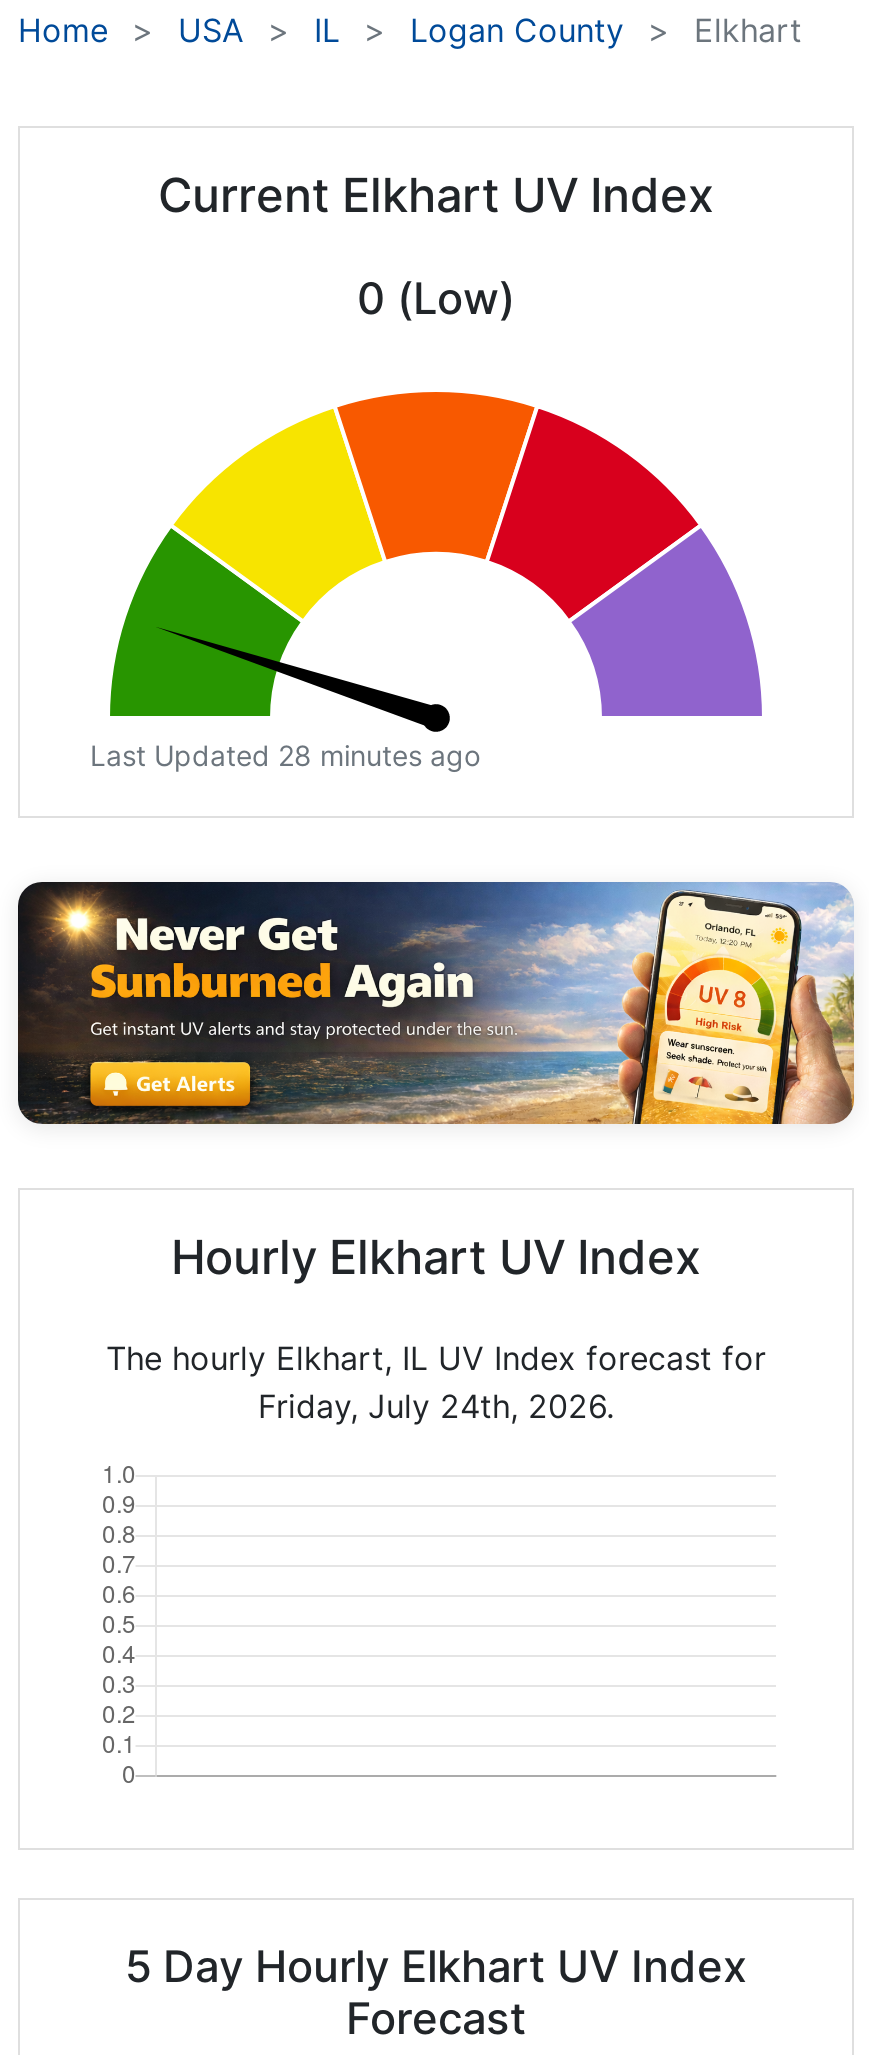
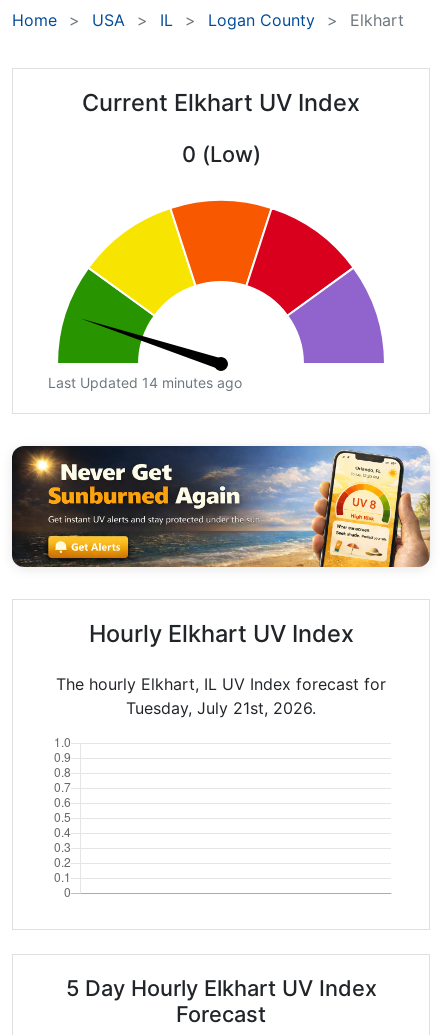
[90,738,480,772] Last Updated 28 minutes ago -> [48,374,242,391] Last Updated 14 minutes ago
[258,1386,614,1426] Friday, July 24th, 2026. -> [126,698,316,718] Tuesday, July 21st, 2026.

